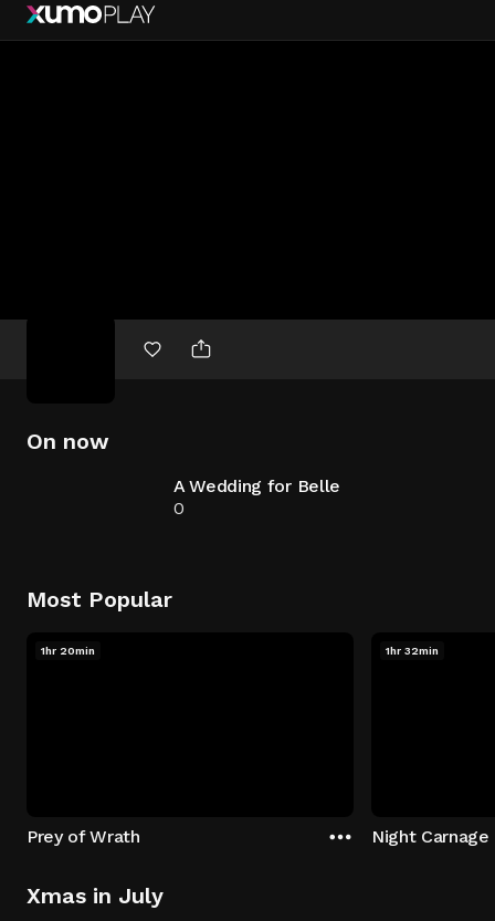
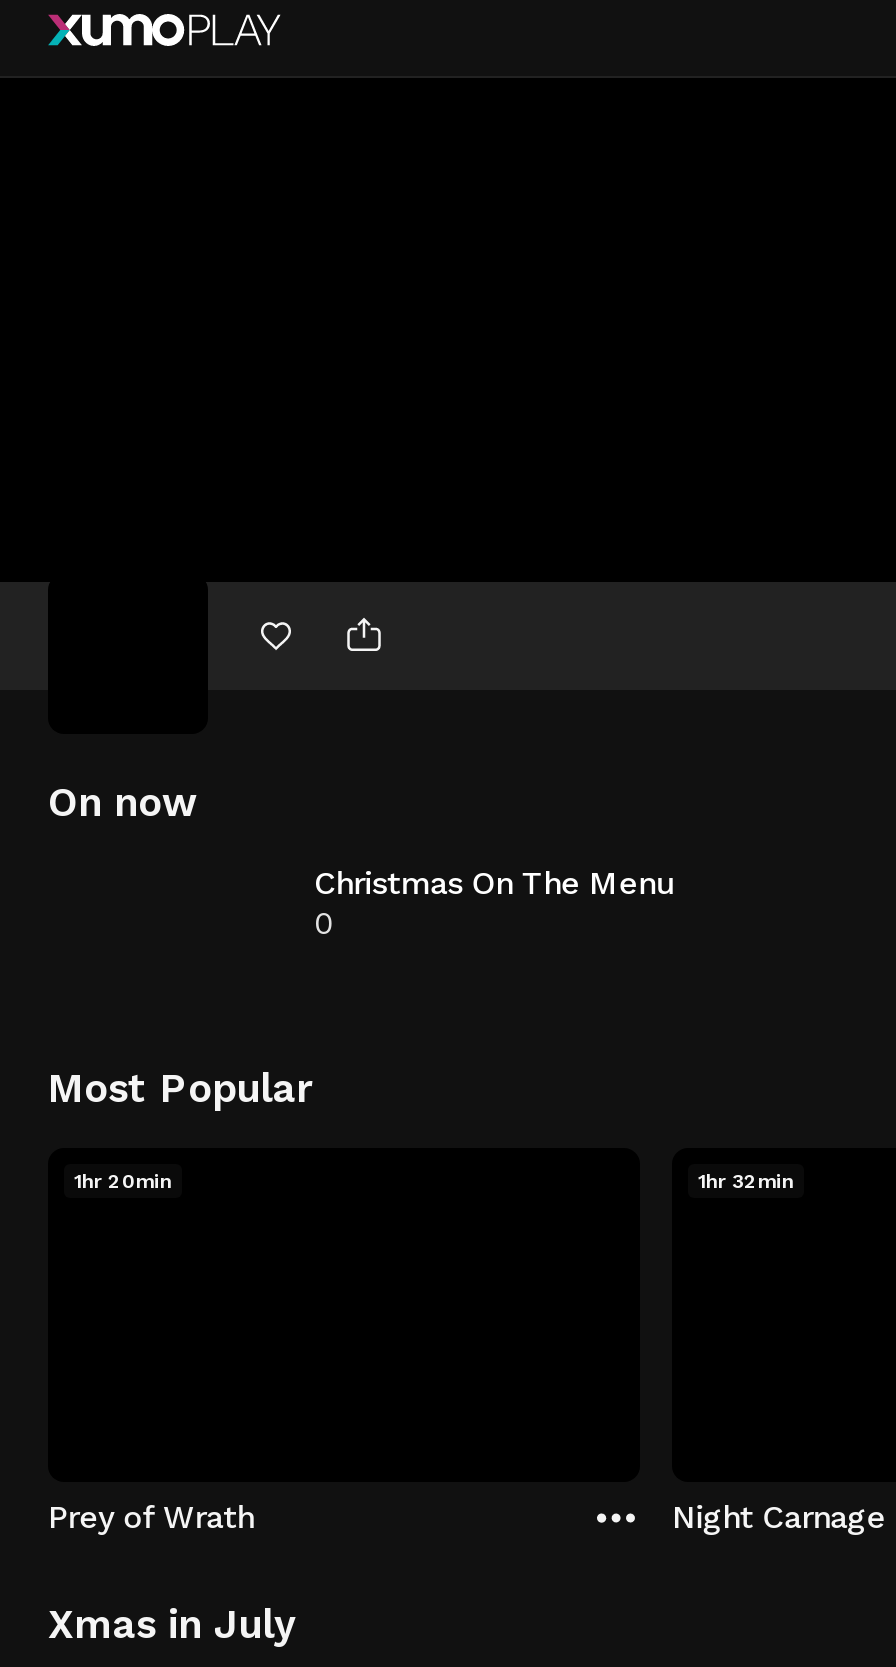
[173,475,340,496] A Wedding for Belle -> [314,864,673,902] Christmas On The Menu

